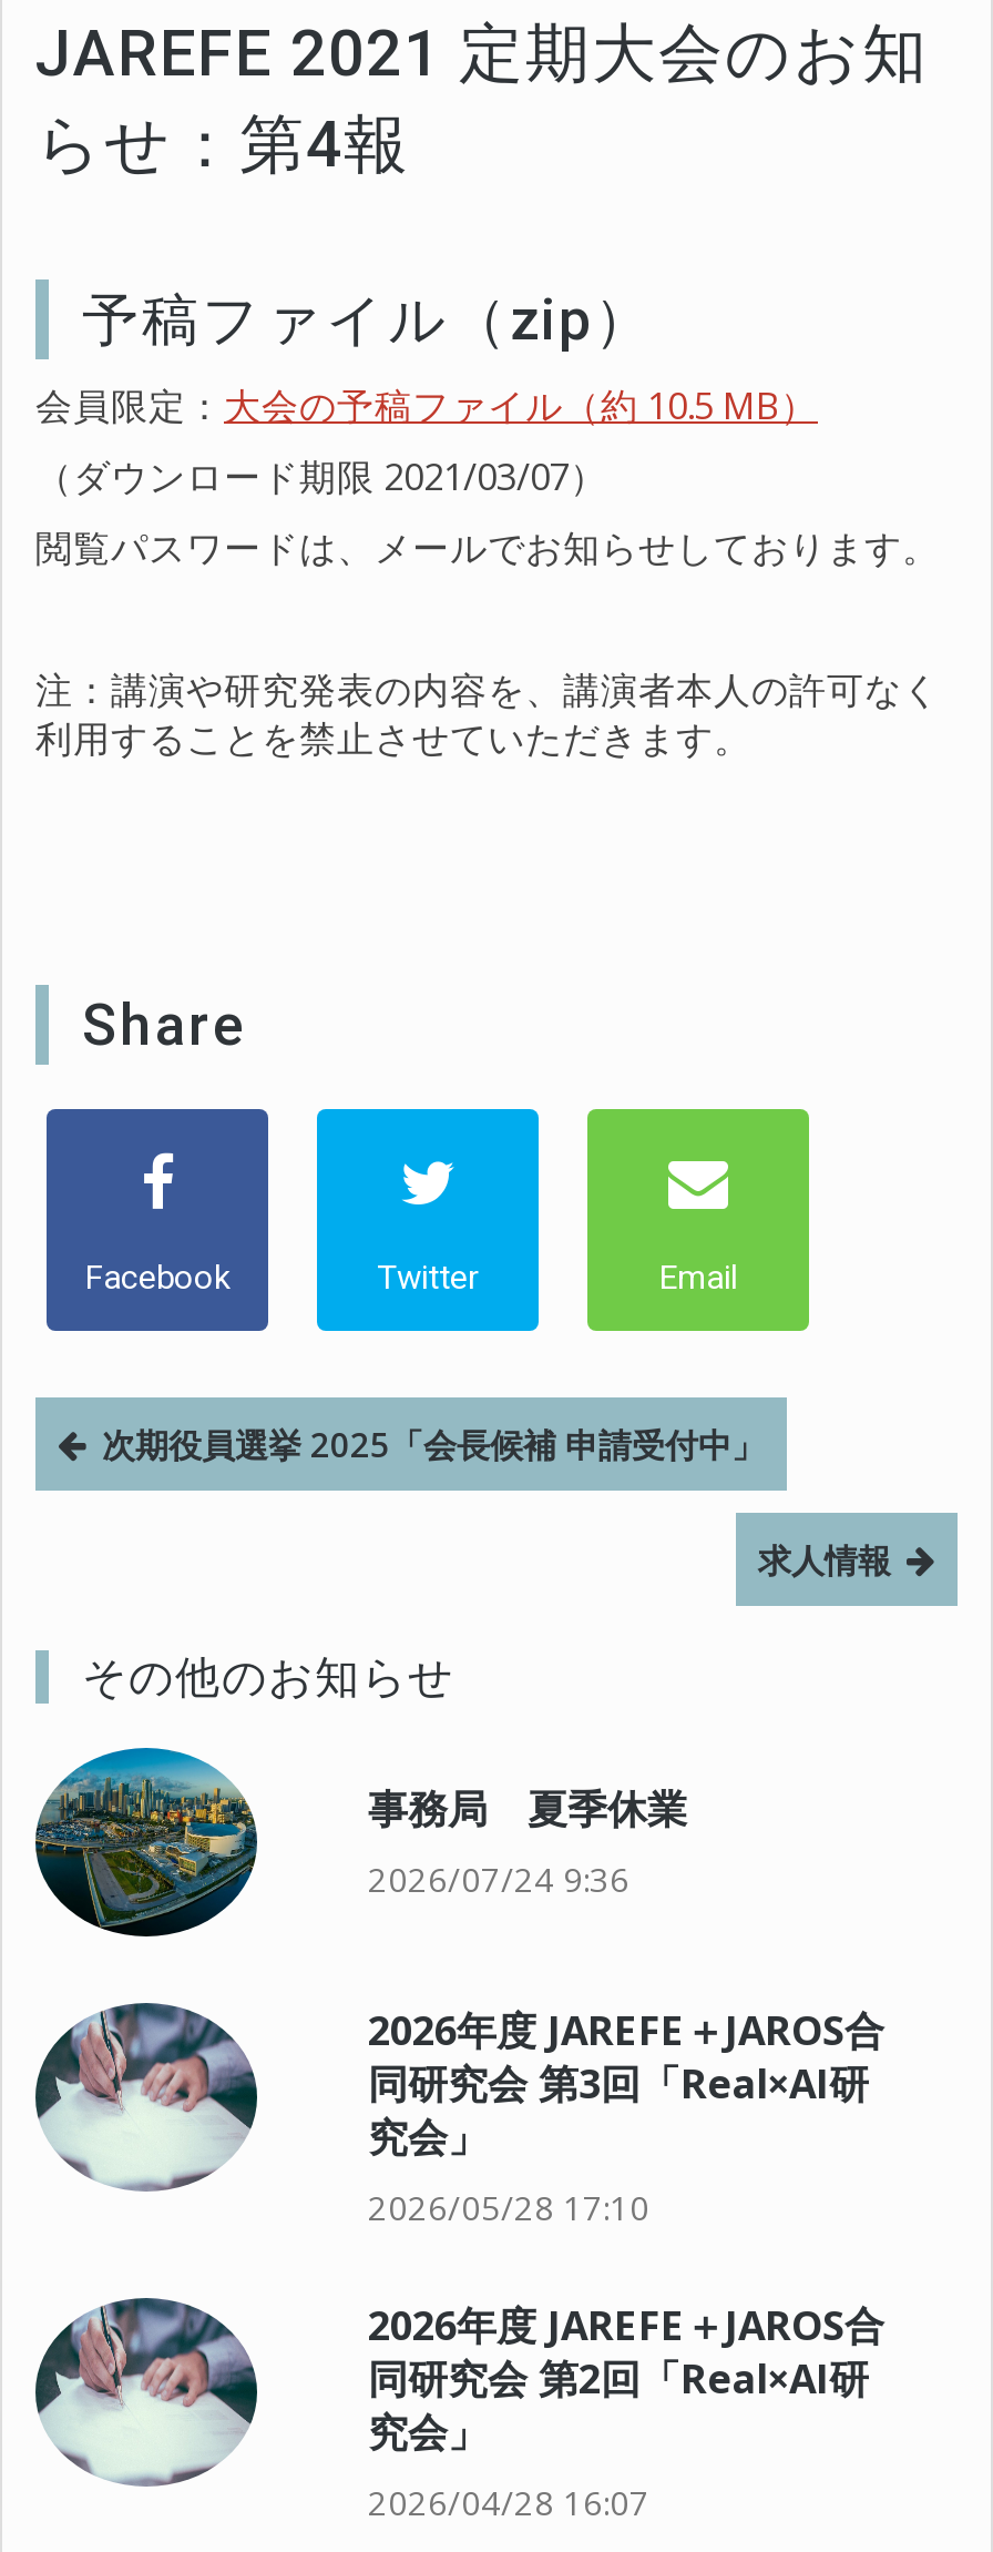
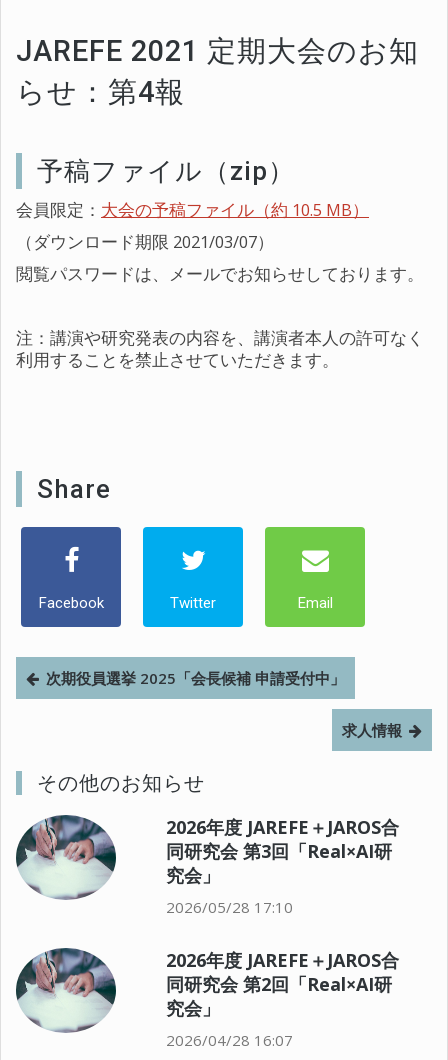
[38,1748,250,1936] [image] -> none
[368,1781,687,1901] 事務局 夏季休業 | 2026/07/24 9:36 -> none

